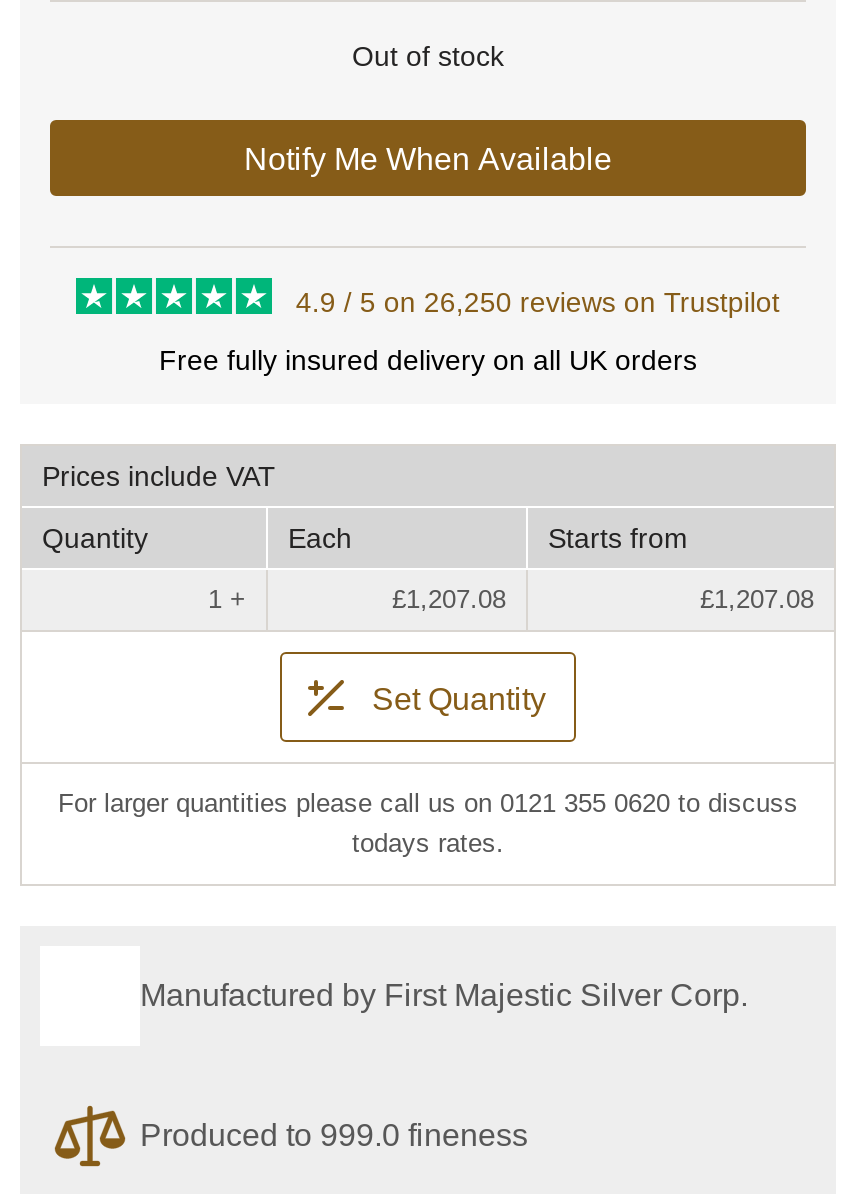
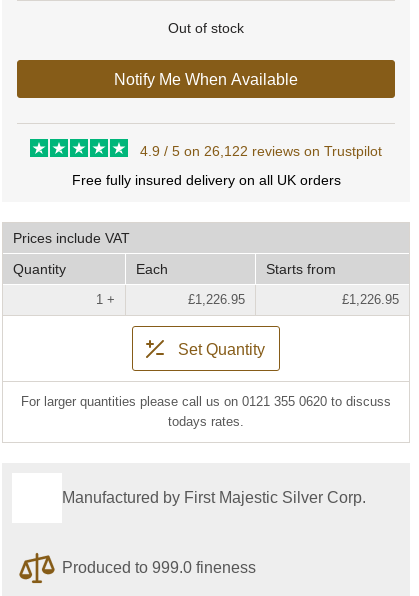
[296,286,780,318] 4.9 / 5 on 26,250 reviews on Trustpilot -> [140,143,382,159] 4.9 / 5 on 26,122 reviews on Trustpilot
[392,584,506,614] £1,207.08 -> [188,292,245,307] £1,226.95
[700,584,814,614] £1,207.08 -> [342,292,399,307] £1,226.95

